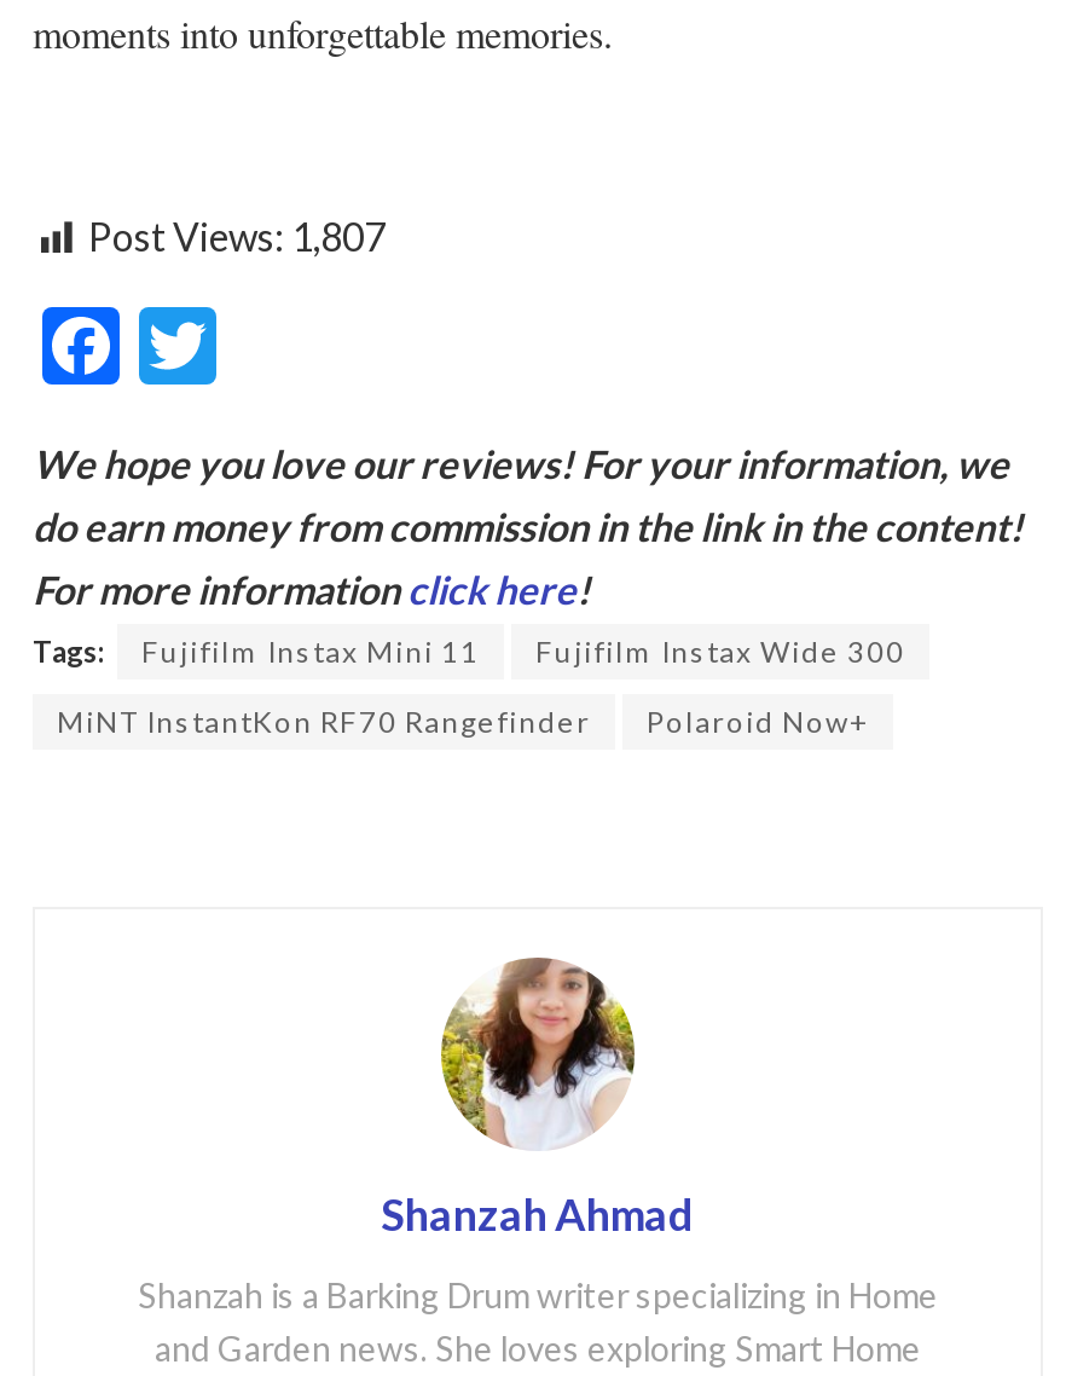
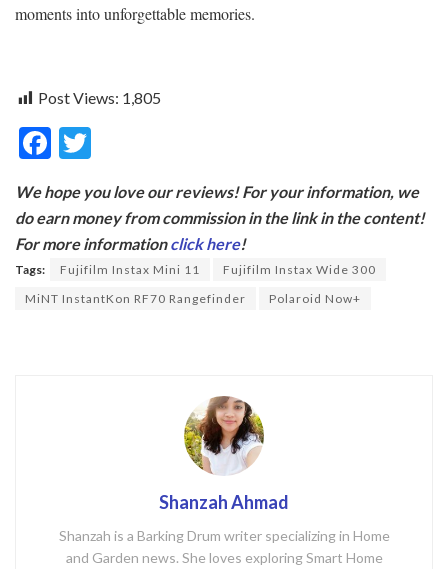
[88,212,386,258] Post Views: 1,807 -> [38,88,161,107] Post Views: 1,805

